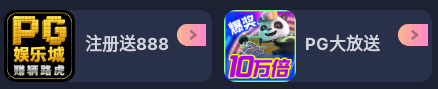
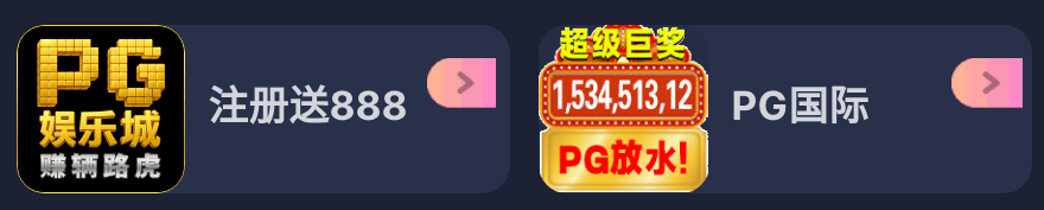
[223,9,380,83] [image] | PG大放送 -> [536,24,869,195] [image] | PG国际

